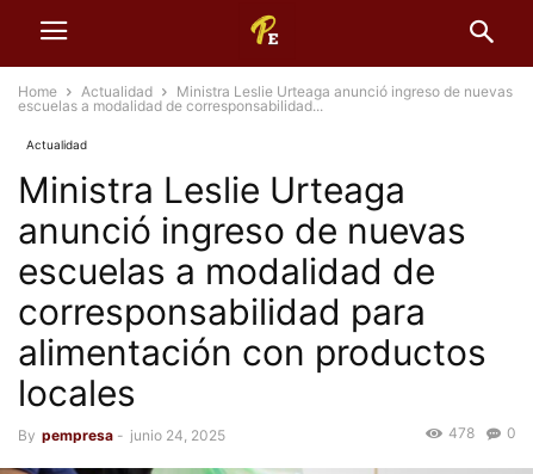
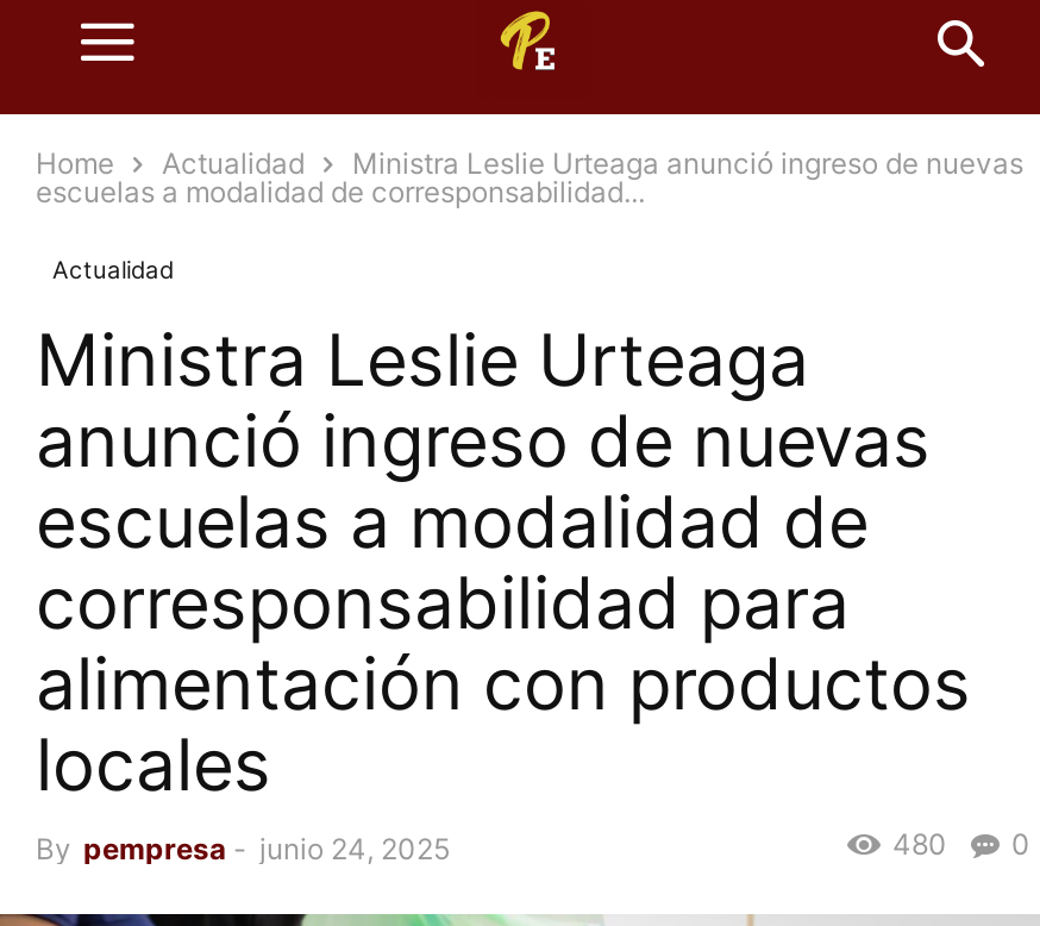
[448,424,516,442] 478 0 -> [892,826,1030,862] 480 0

